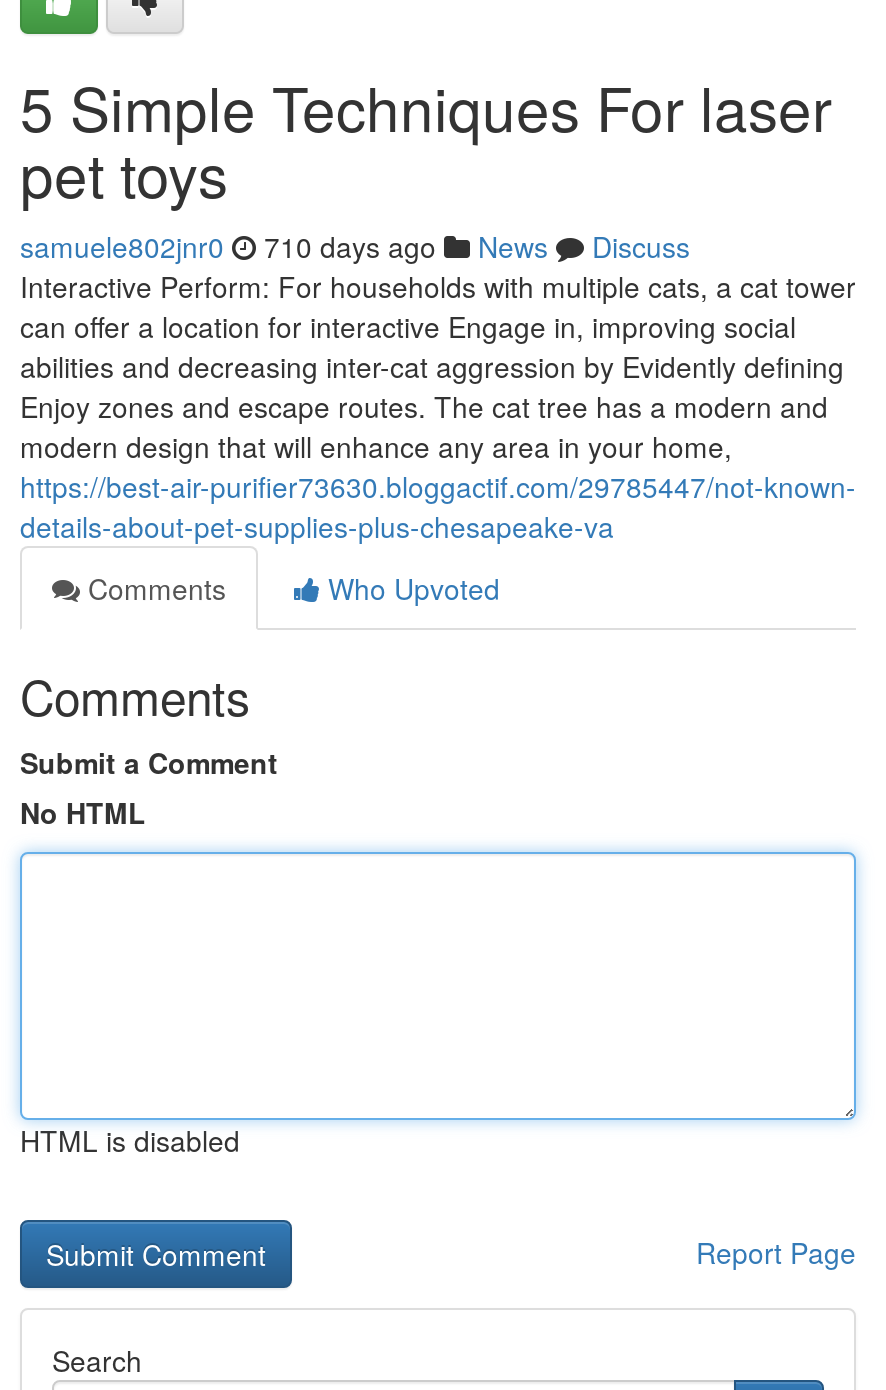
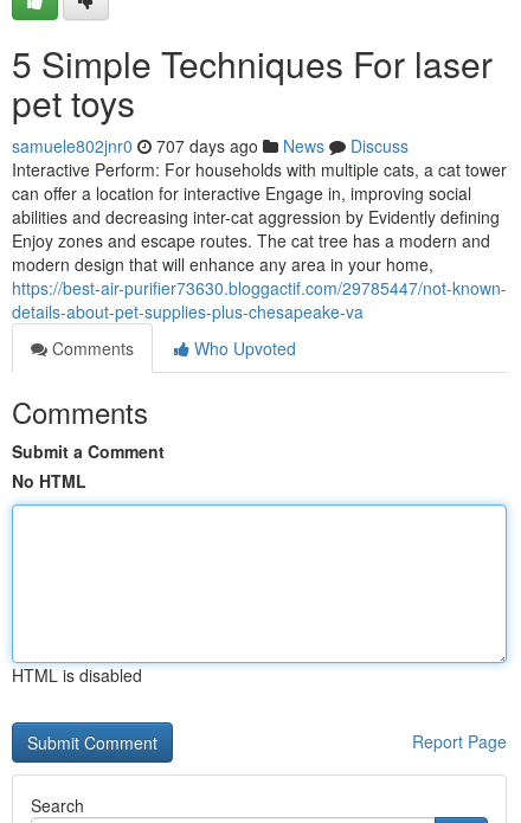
[20,226,690,266] samuele802jnr0 710 days ago News Discuss -> [12,134,409,157] samuele802jnr0 707 days ago News Discuss

